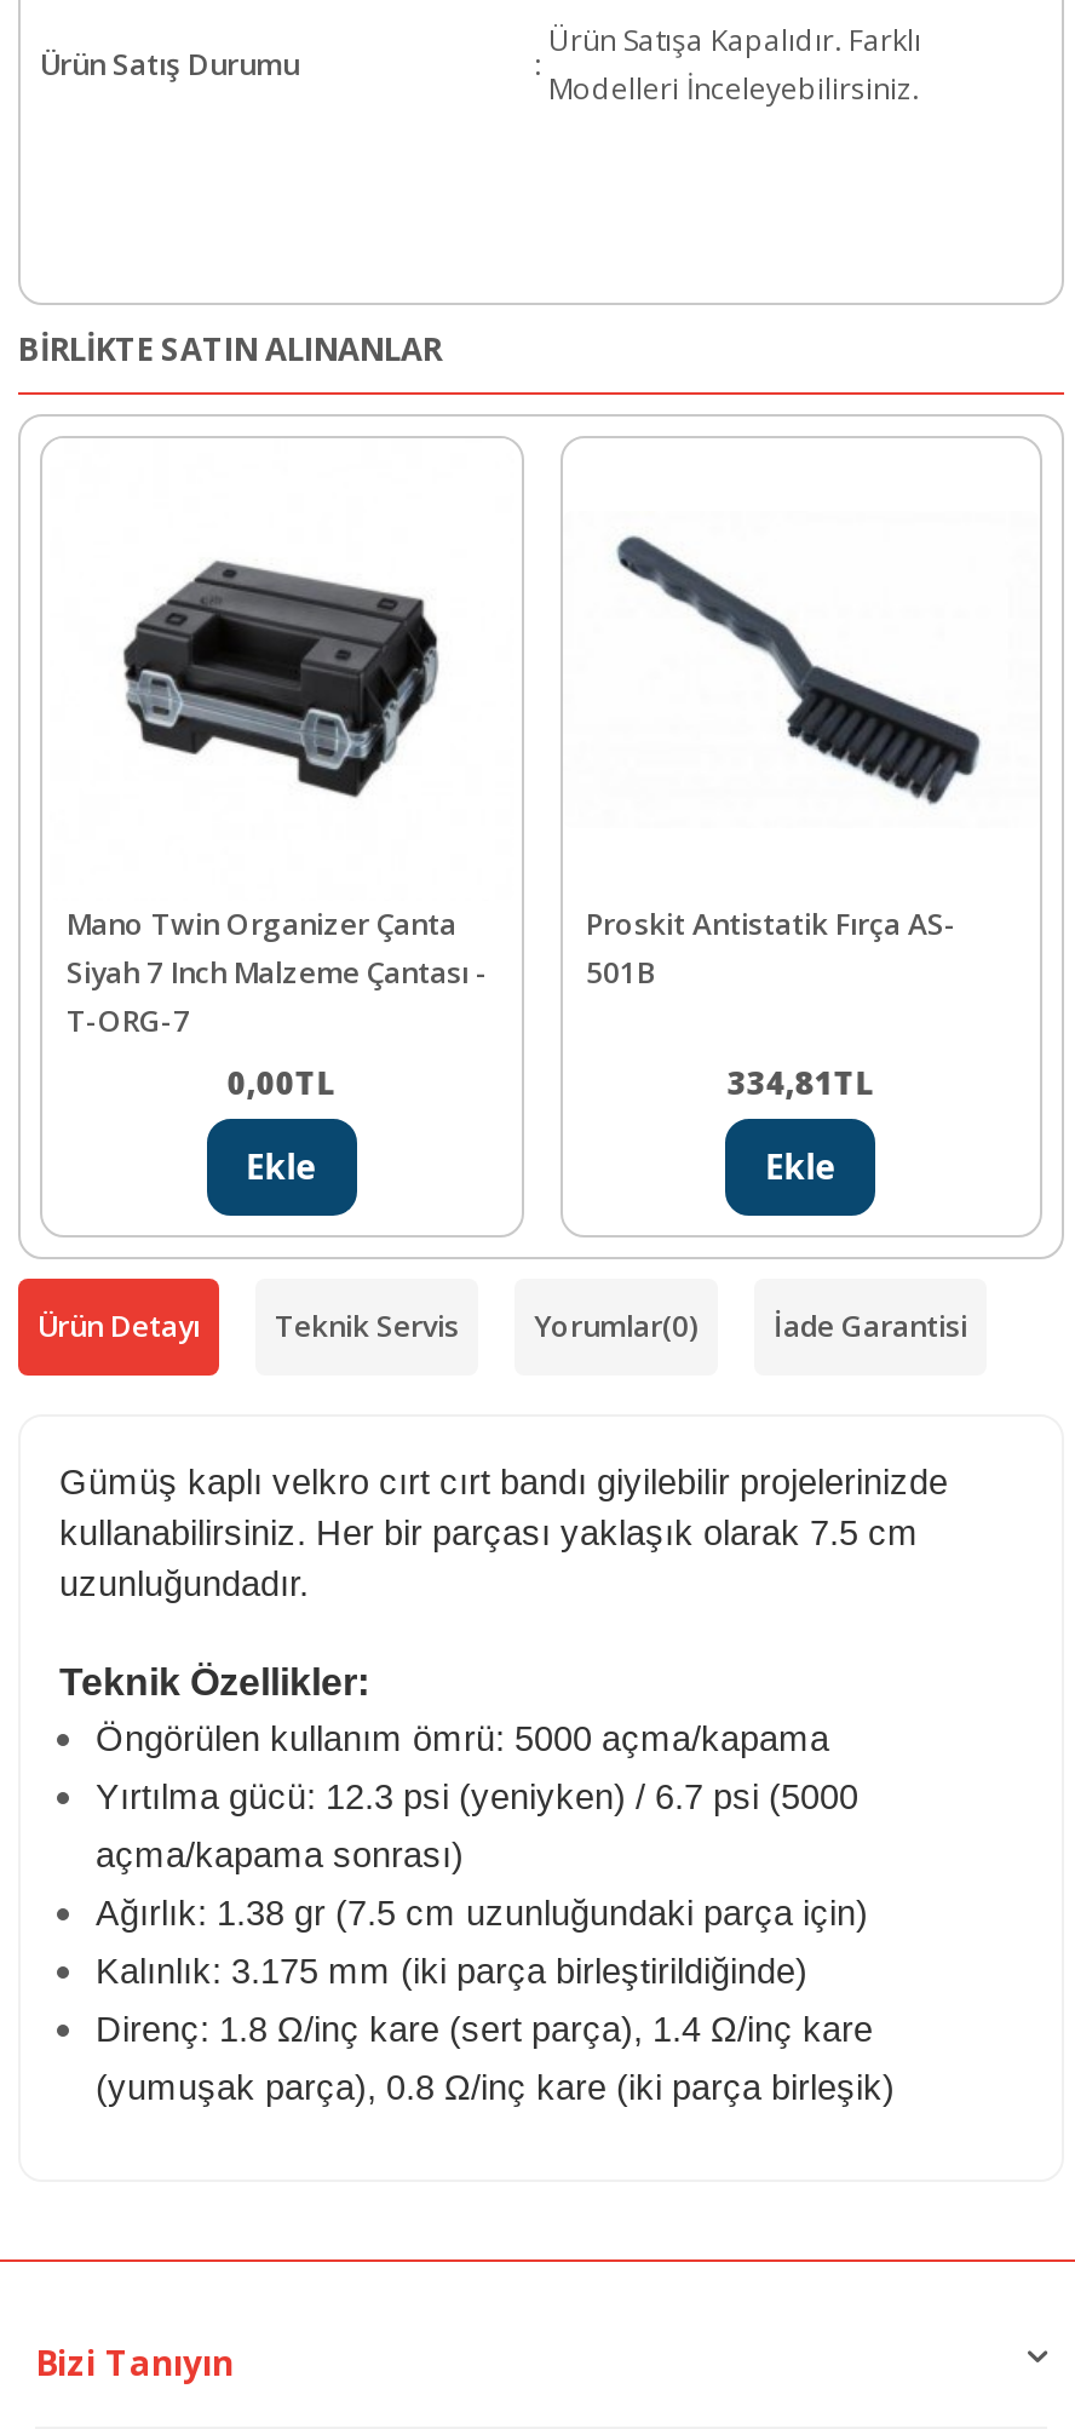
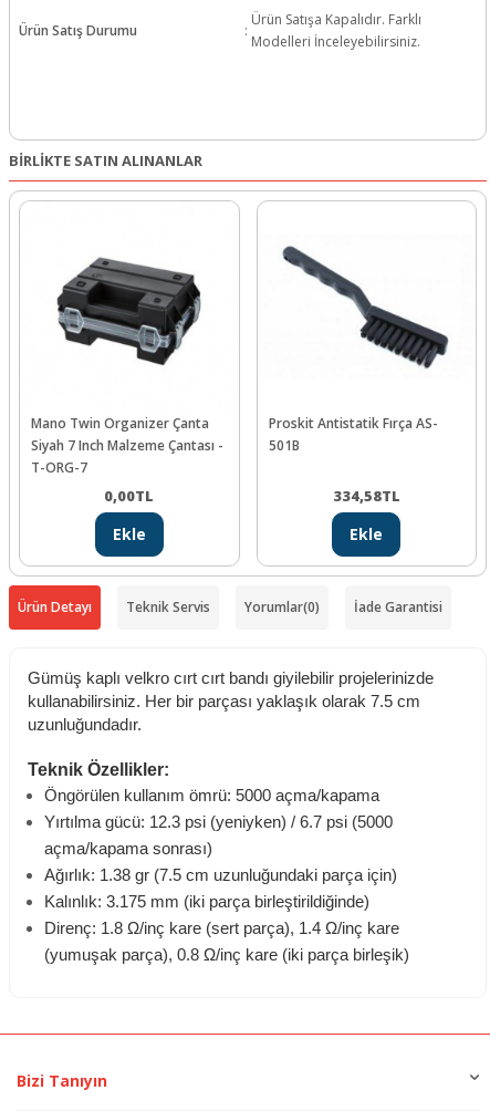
[727,1061,875,1105] 334,81TL -> [333,486,400,506] 334,58TL

